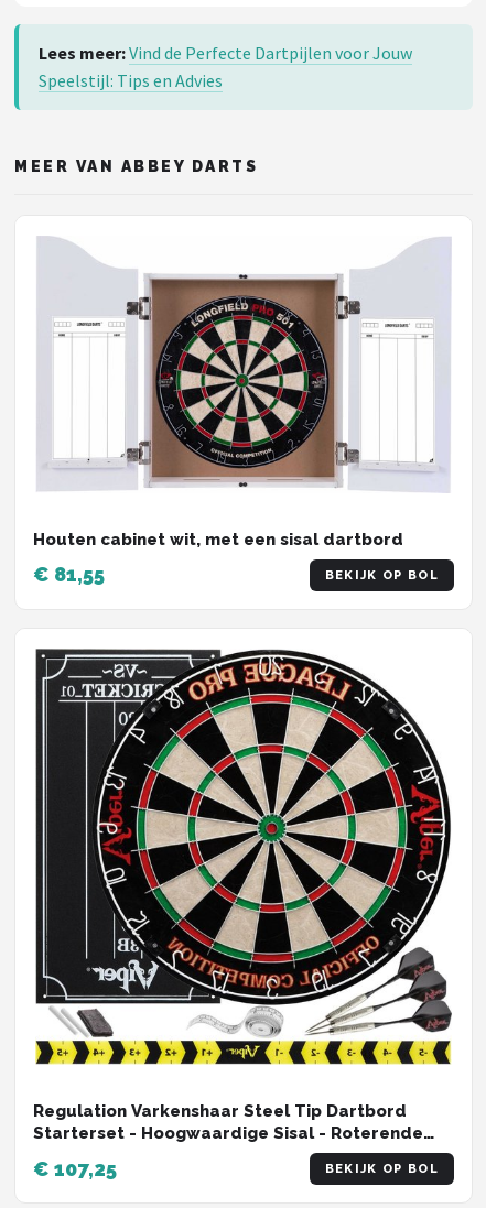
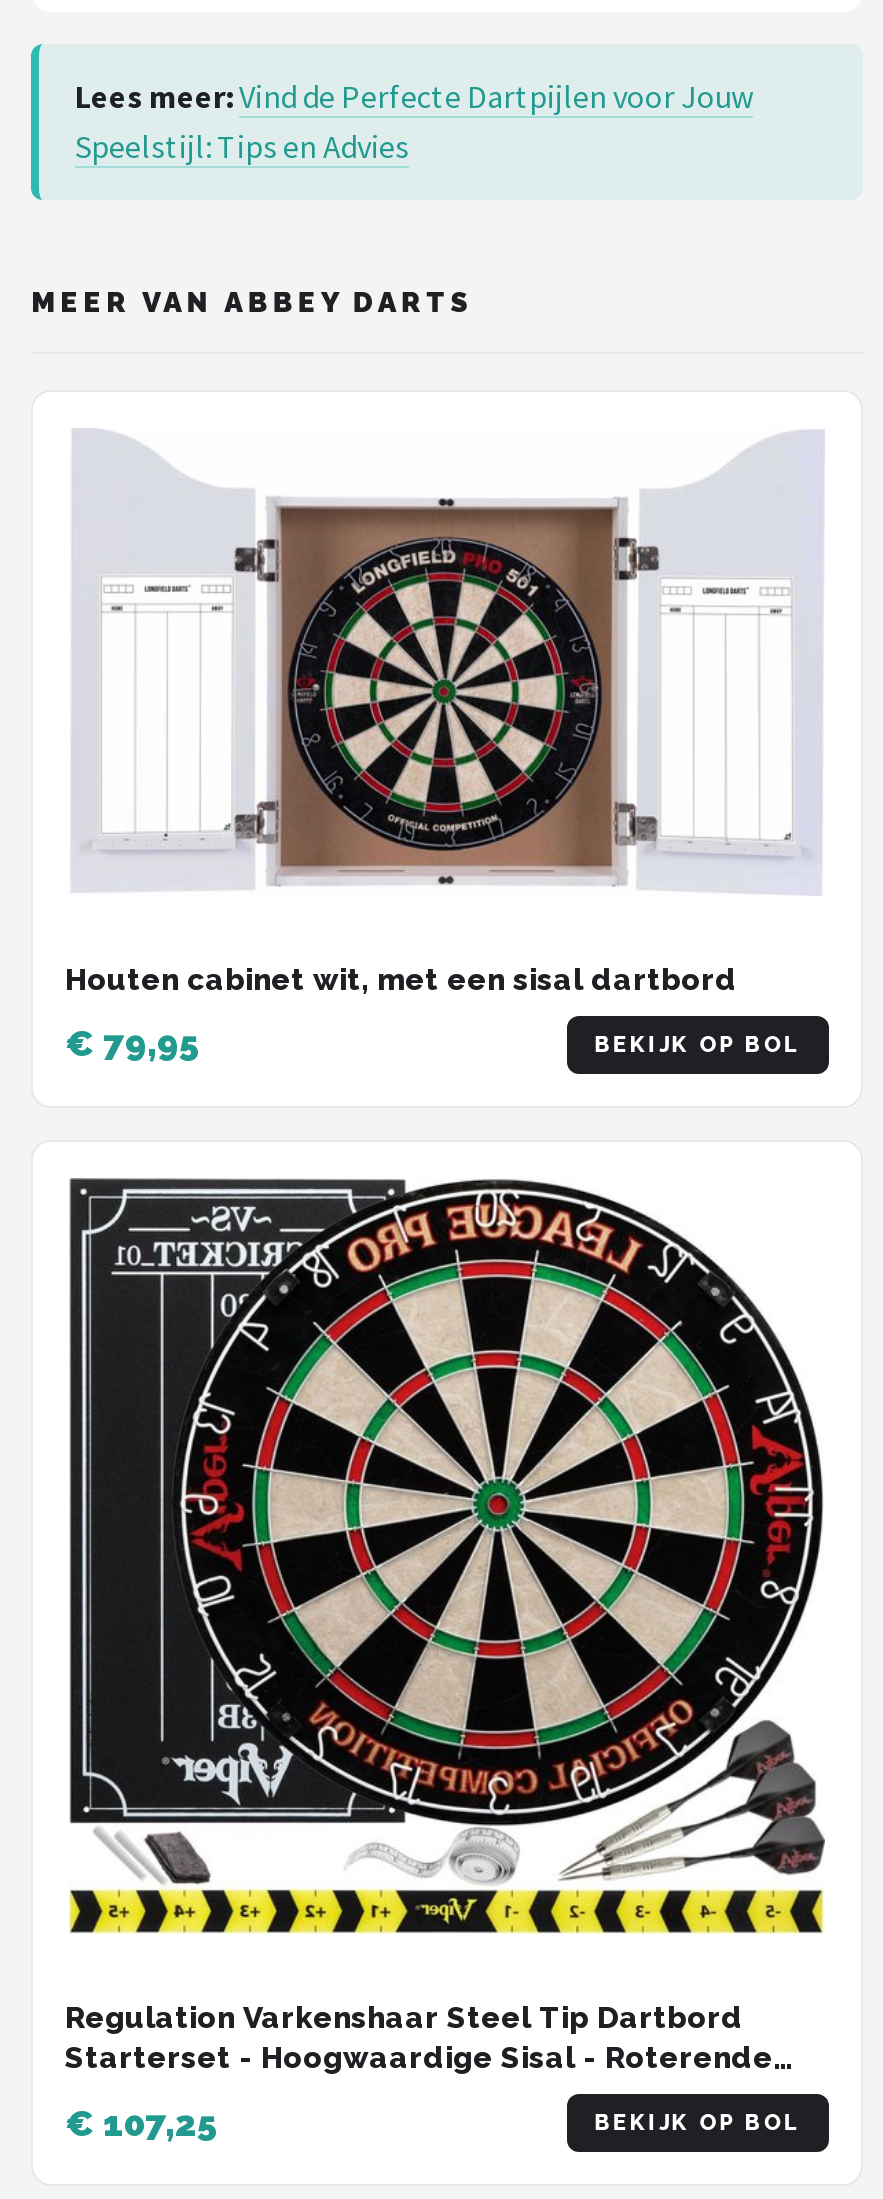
[33,563,105,586] € 81,55 -> [65,1022,199,1064] € 79,95

